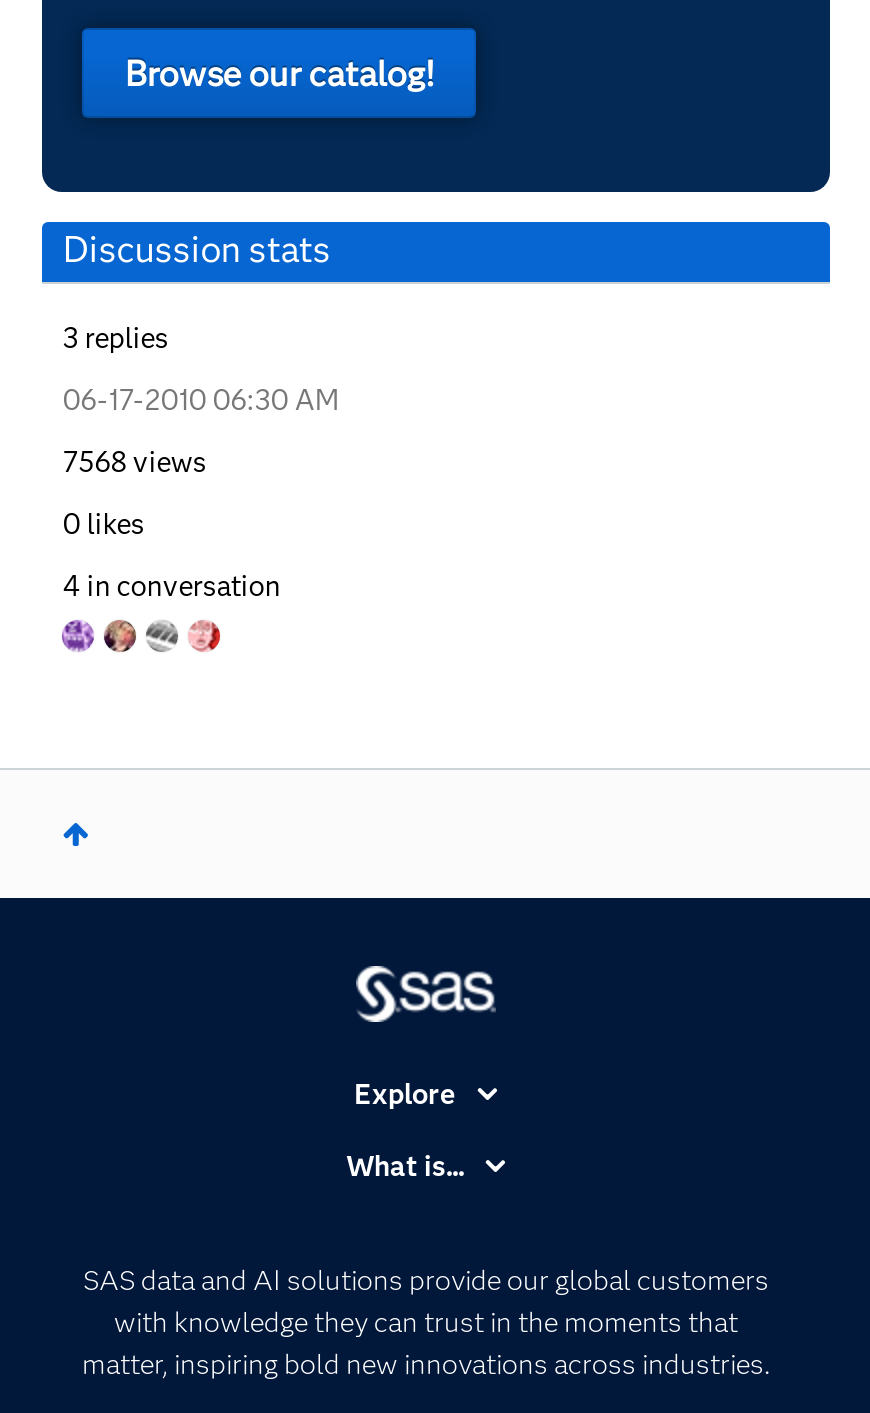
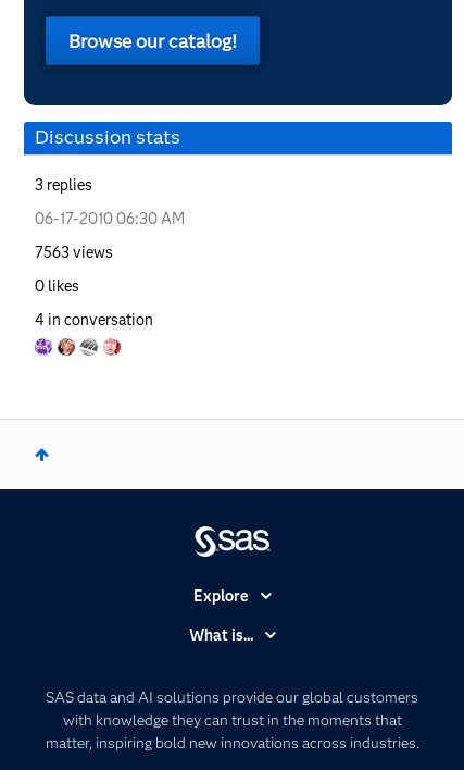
[63,444,207,480] 7568 views -> [35,243,113,262] 7563 views

